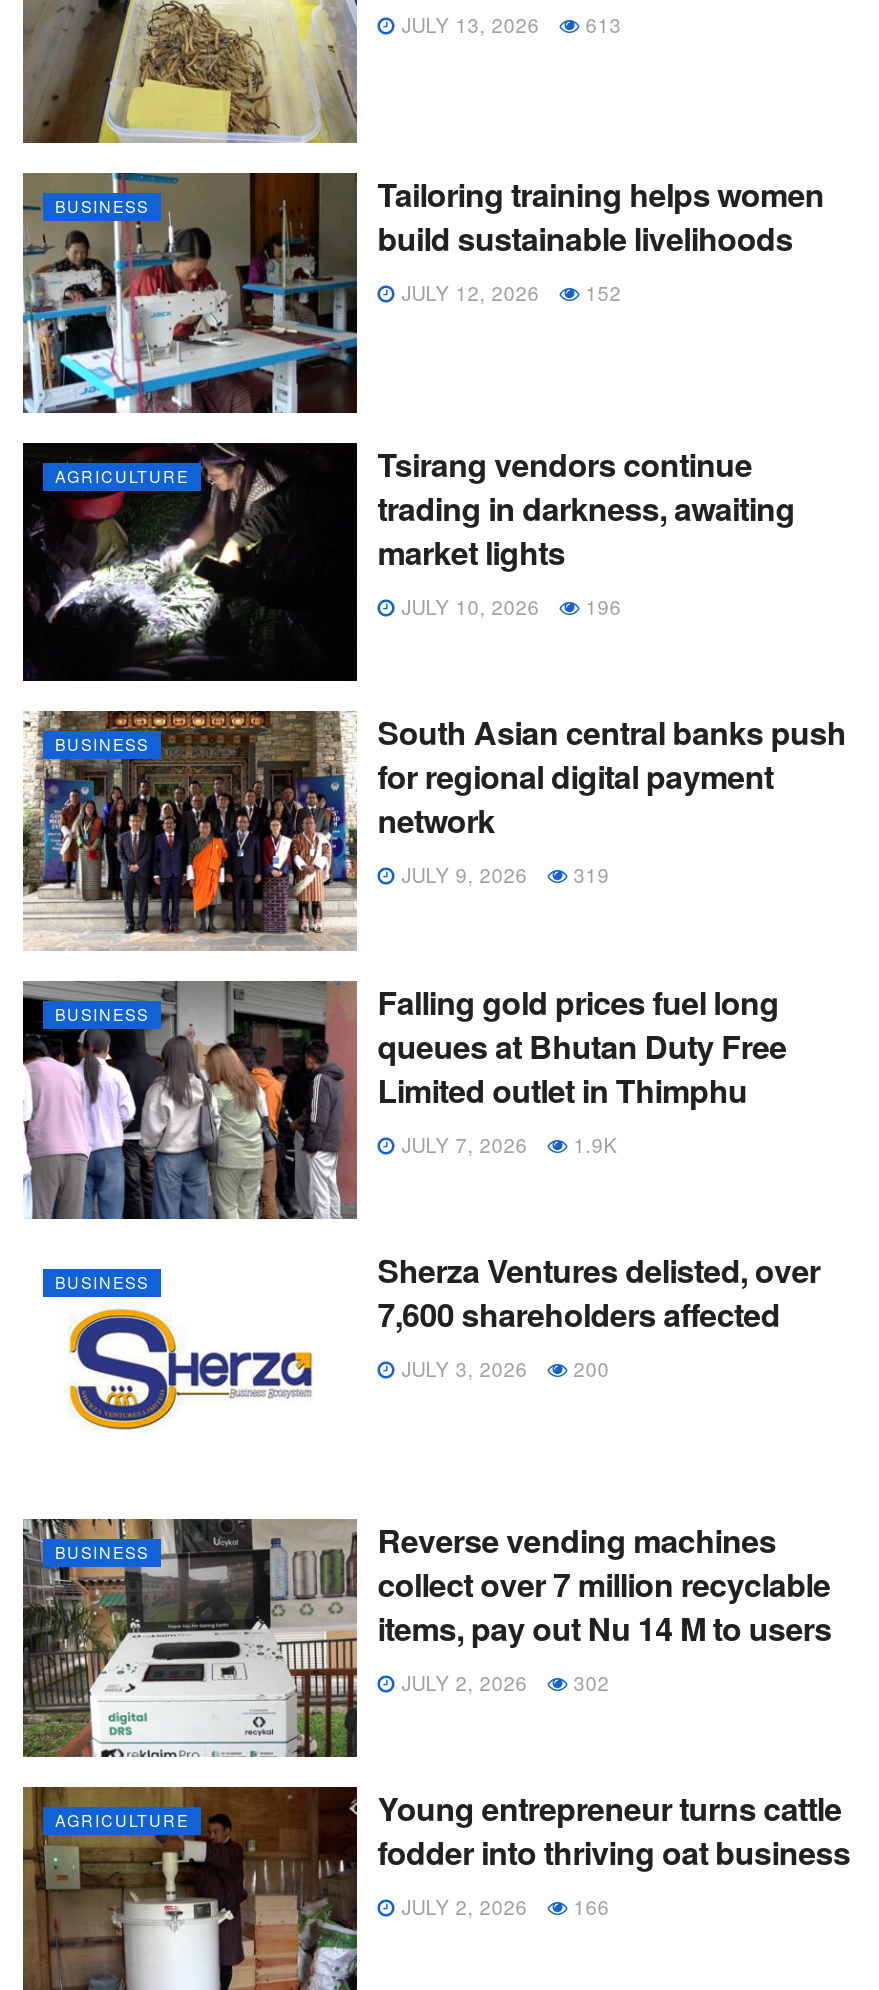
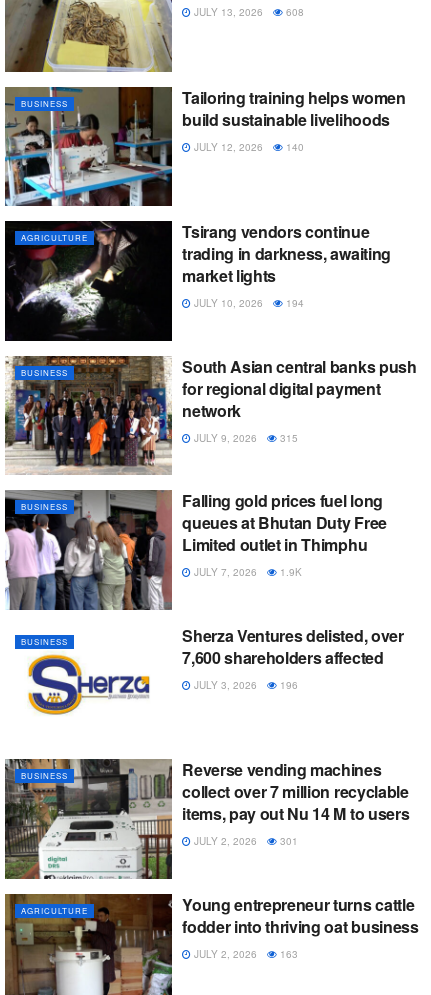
[395,10,621,38] JULY 13, 2026 613 -> [191,5,304,19] JULY 13, 2026 608
[395,279,621,307] JULY 12, 2026 152 -> [191,139,304,153] JULY 12, 2026 140
[395,592,621,620] JULY 10, 2026 196 -> [191,296,304,310] JULY 10, 2026 194
[395,861,609,889] JULY 9, 2026 319 -> [191,431,298,445] JULY 9, 2026 315
[395,1355,609,1383] JULY 3, 2026 200 -> [191,678,298,692] JULY 3, 2026 196
[395,1668,609,1696] JULY 2, 2026 302 -> [191,834,298,848] JULY 2, 2026 301
[395,1893,609,1921] JULY 2, 2026 166 -> [191,947,298,961] JULY 2, 2026 163

